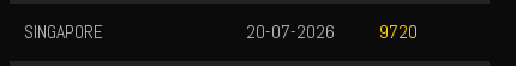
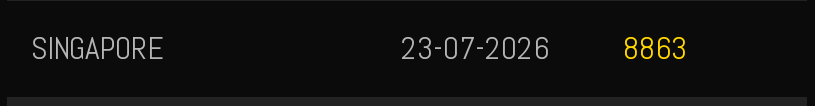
[246,20,335,44] 20-07-2026 -> [401,29,549,69] 23-07-2026
[379,21,418,45] 9720 -> [623,30,687,70] 8863

